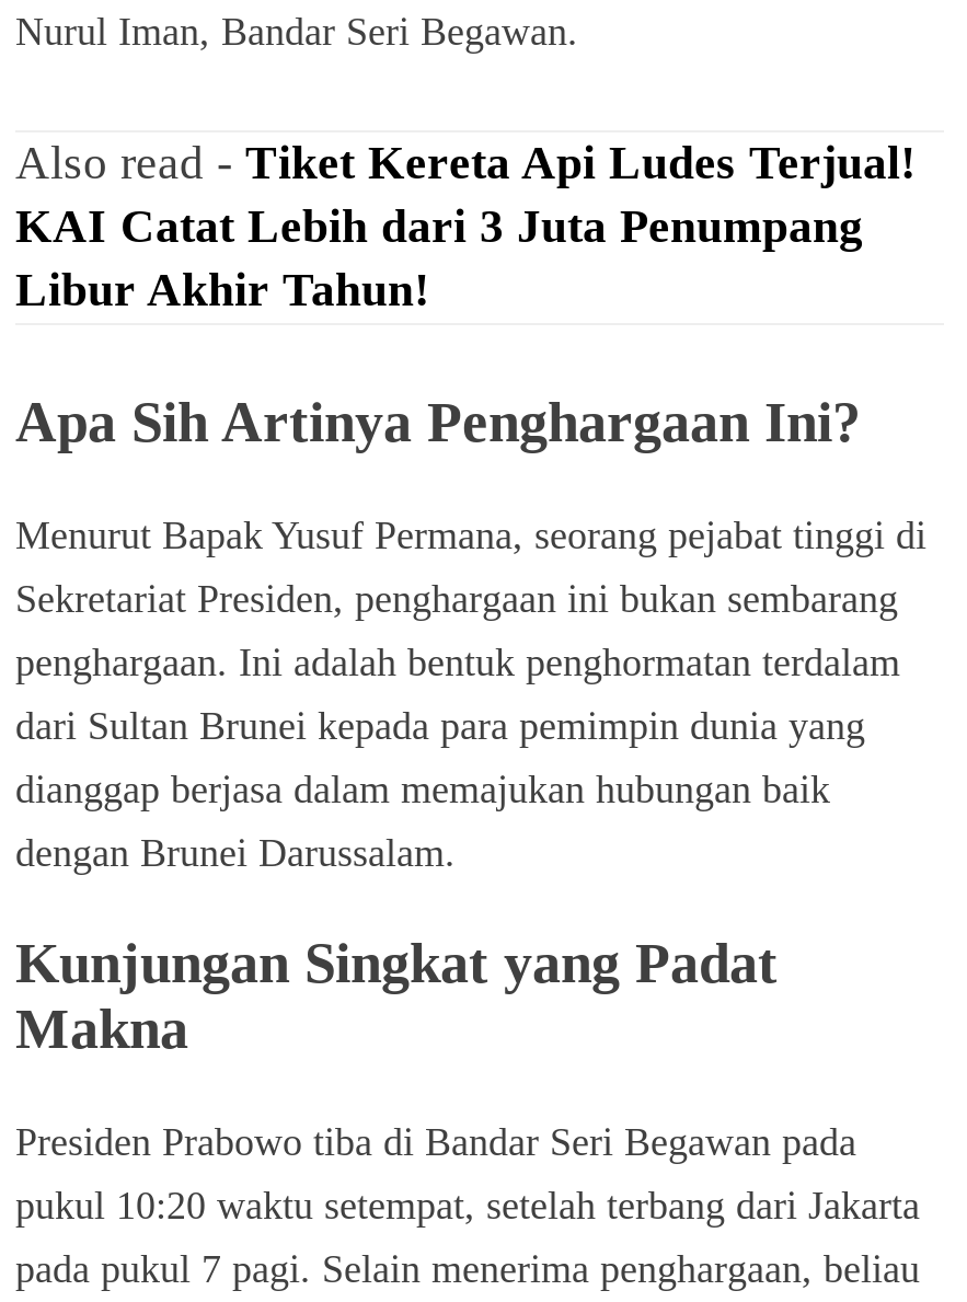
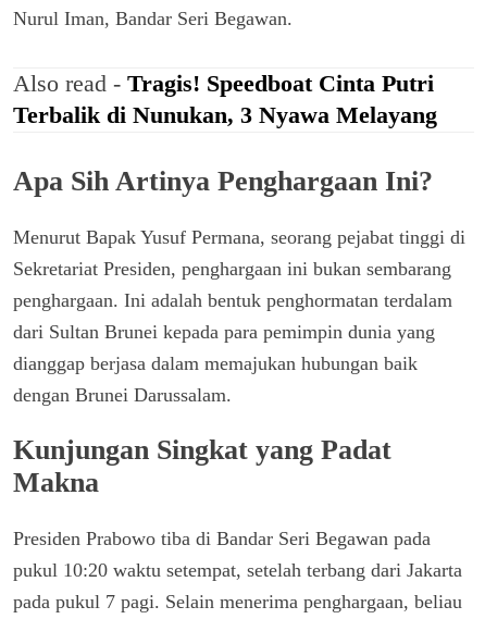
[15,137,916,317] Also read - Tiket Kereta Api Ludes Terjual! | KAI Catat Lebih dari 3 Juta Penumpang | Libur Akhir Tahun! -> [13,71,437,128] Also read - Tragis! Speedboat Cinta Putri | Terbalik di Nunukan, 3 Nyawa Melayang

